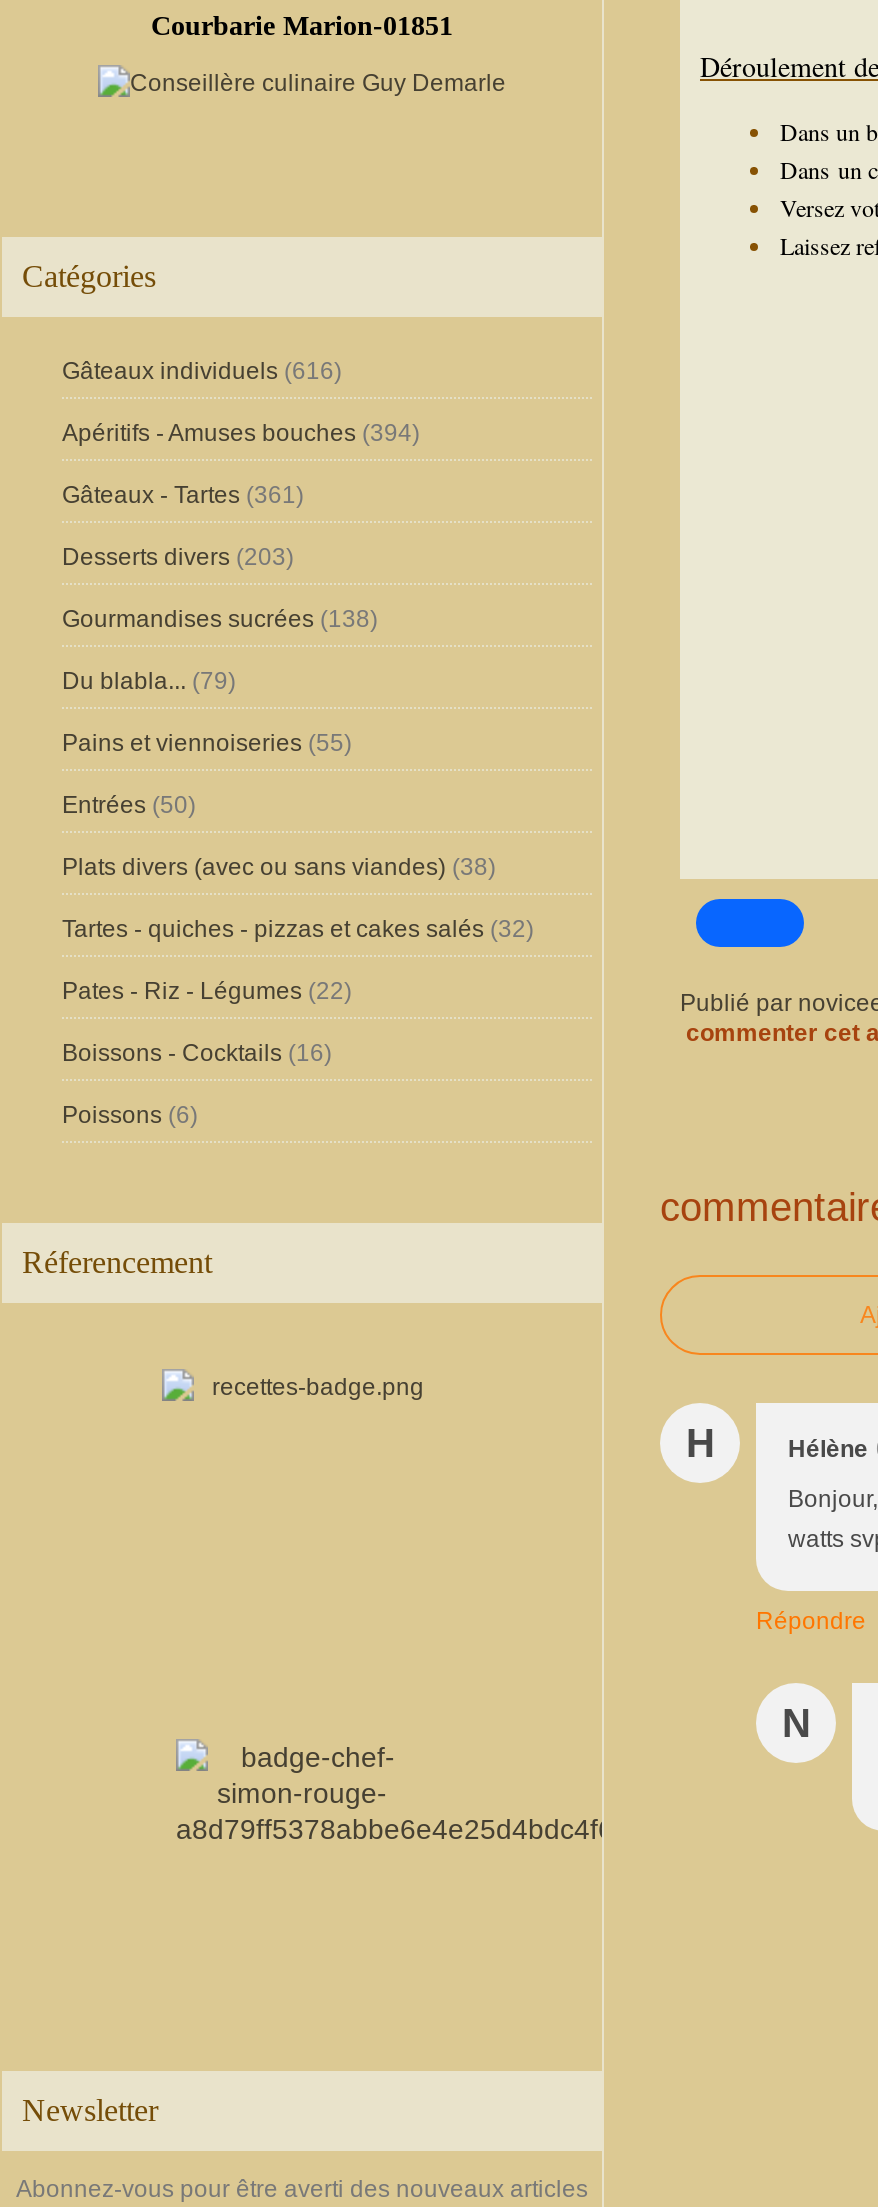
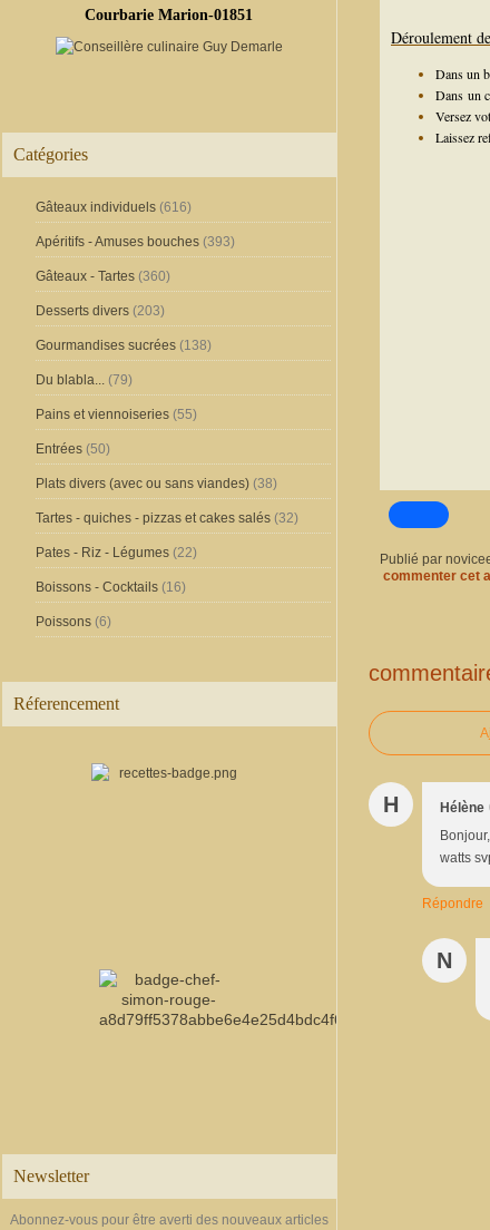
[62,419,420,447] Apéritifs - Amuses bouches (394) -> [36,234,235,250] Apéritifs - Amuses bouches (393)
[62,481,304,509] Gâteaux - Tartes (361) -> [36,269,170,284] Gâteaux - Tartes (360)

